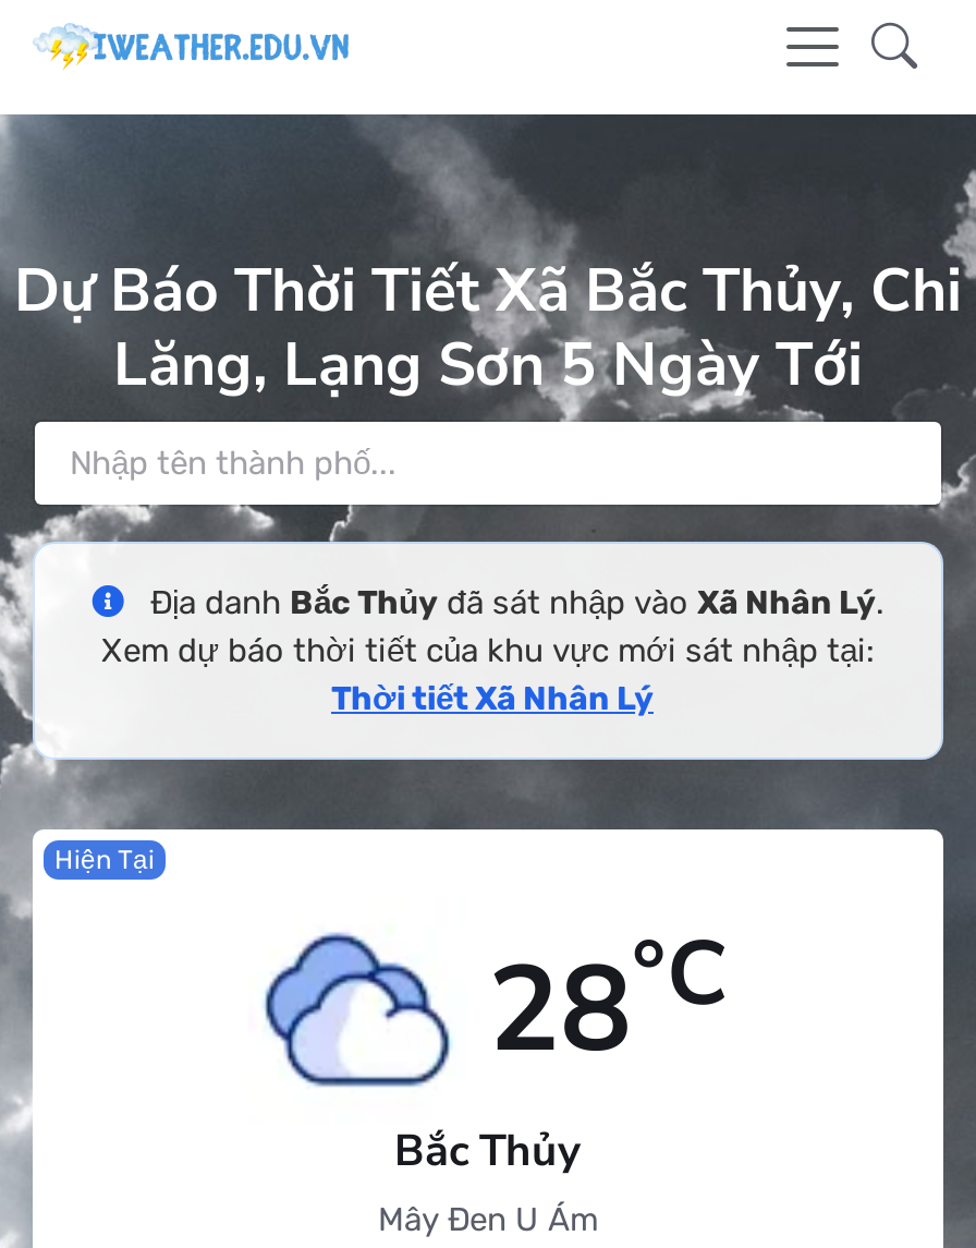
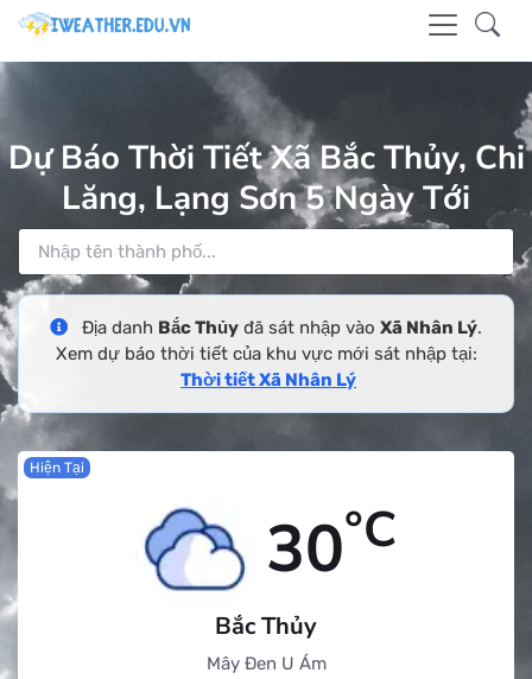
[488,913,728,1091] 28°C -> [266,497,397,594] 30°C

